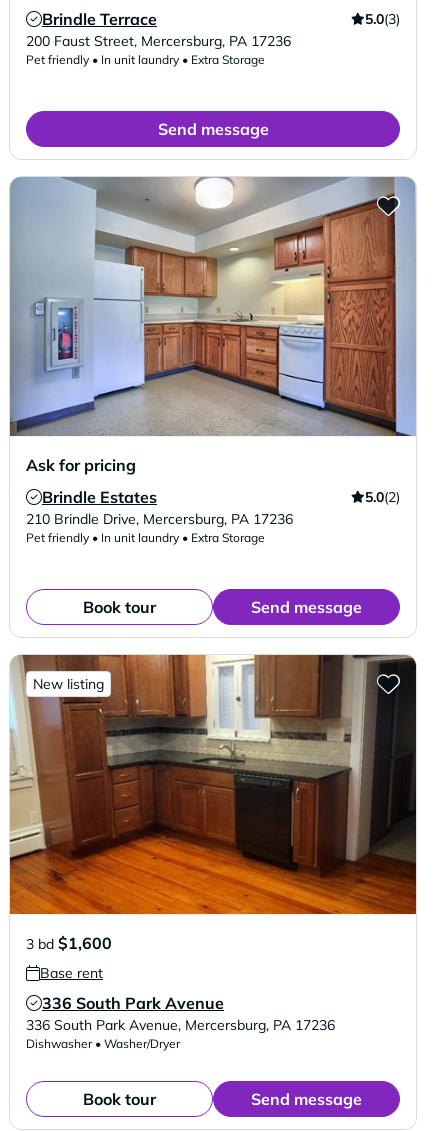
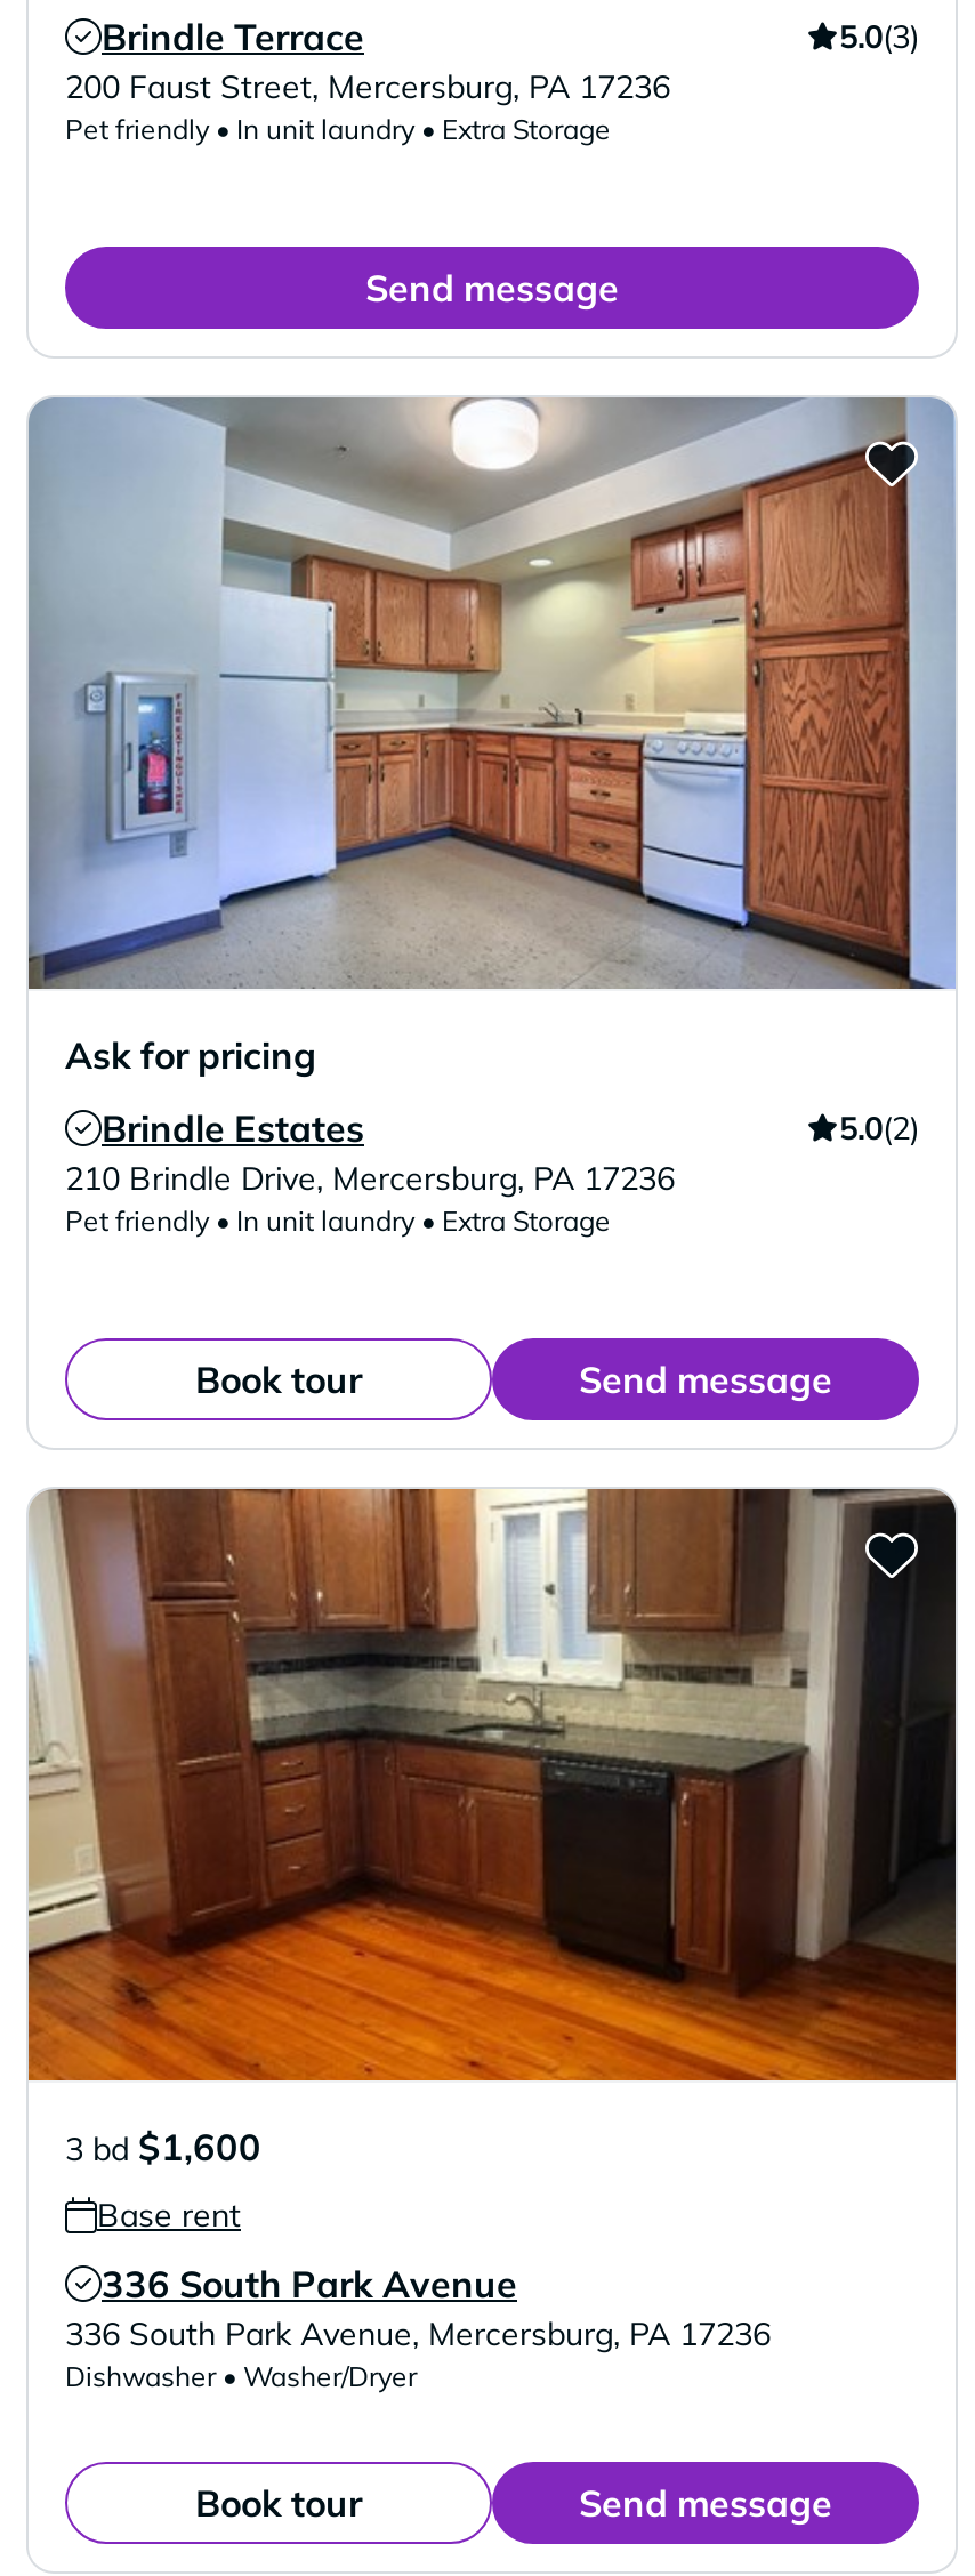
[33,675,104,693] New listing -> none

